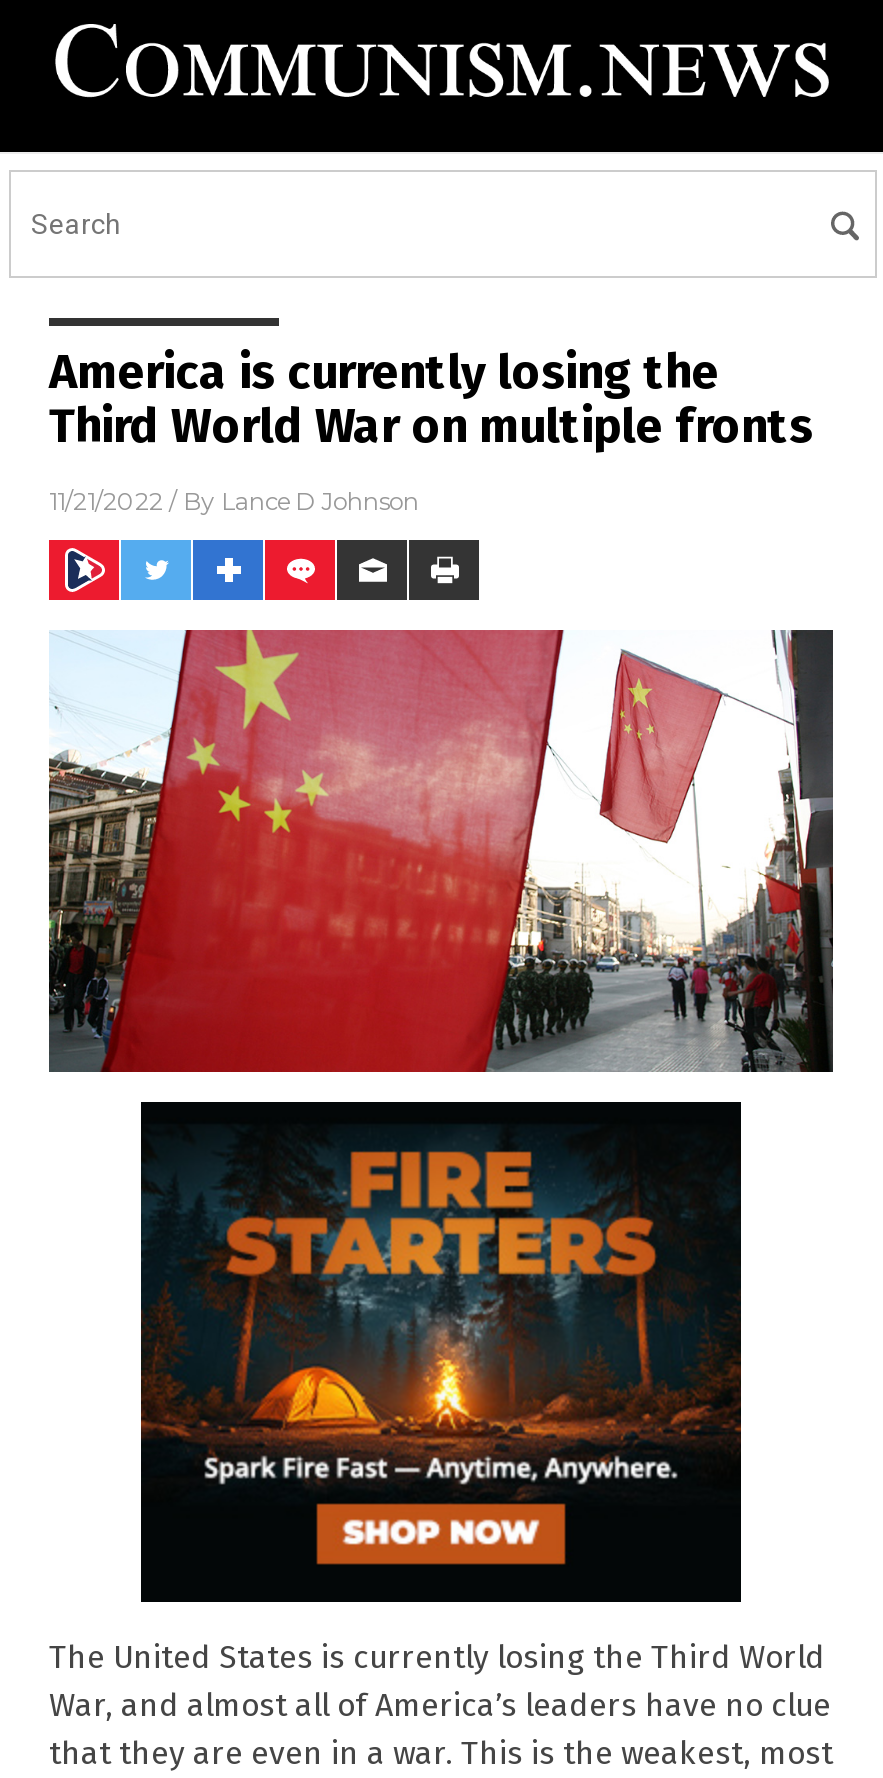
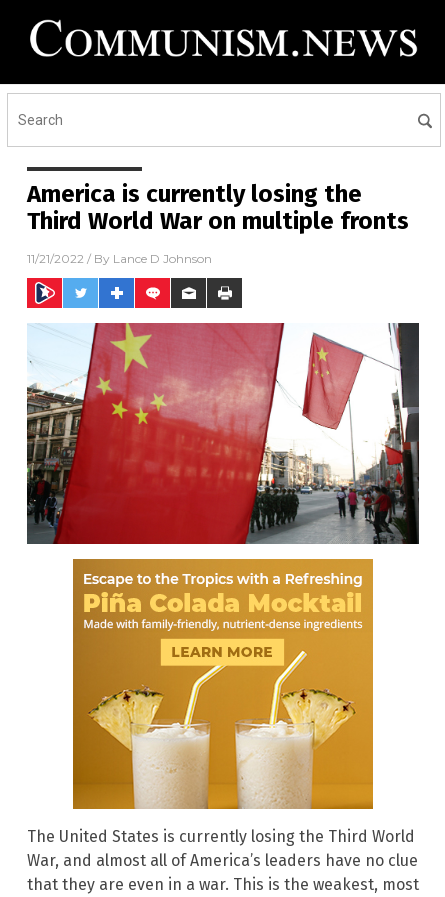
[139,1100,743,1604] [image] -> [72,558,374,810] [image]

